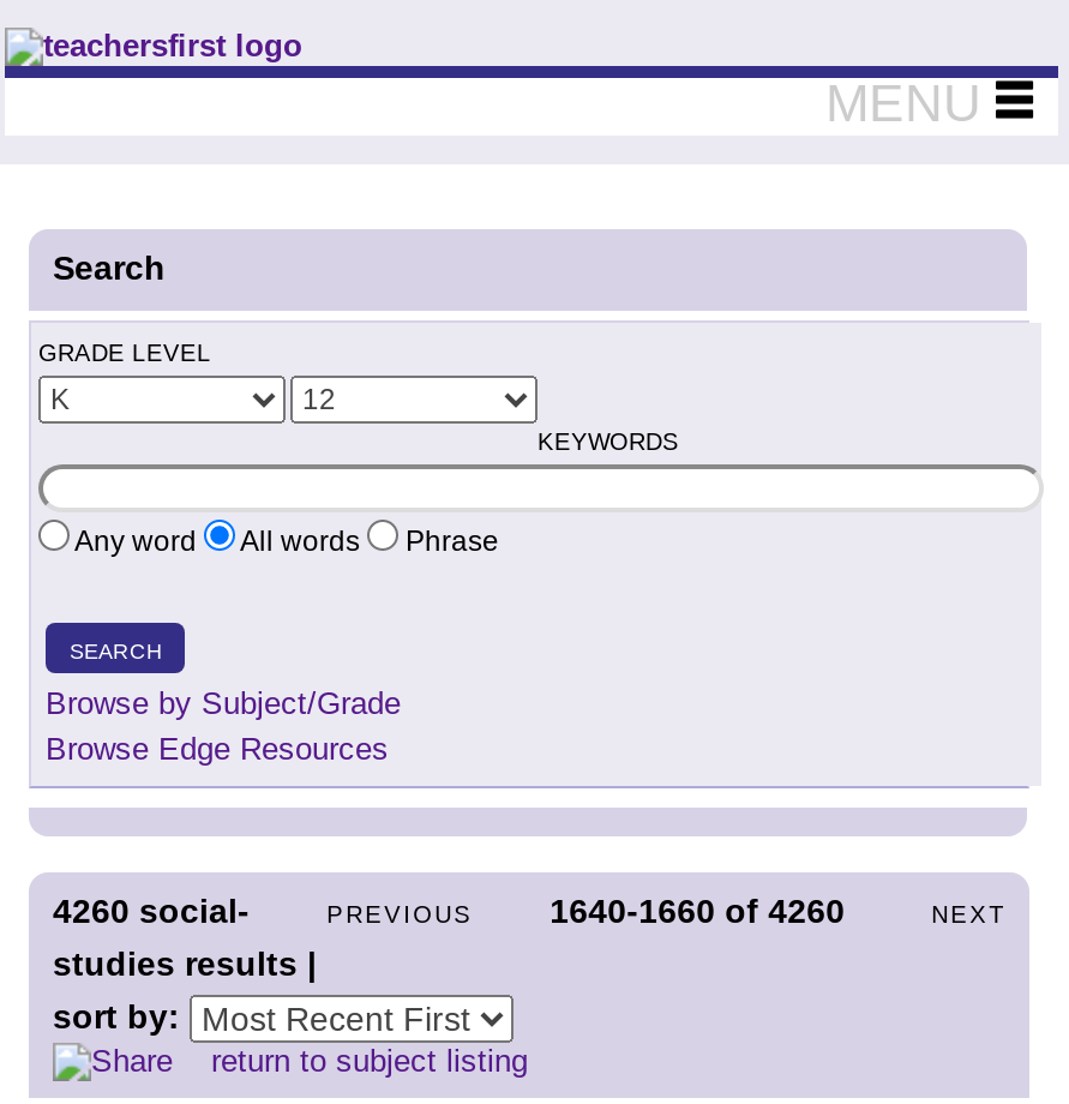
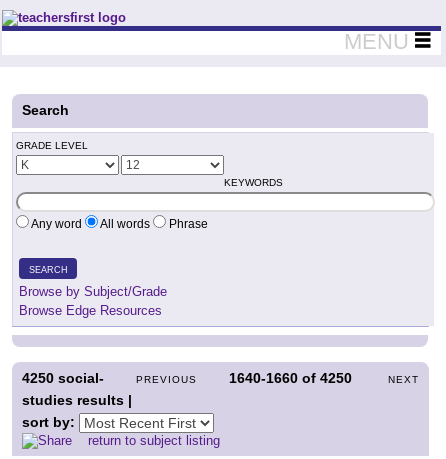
[53,892,250,930] 4260 social- -> [22,370,104,386] 4250 social-
[550,892,845,930] 1640-1660 of 4260 -> [229,370,352,386] 1640-1660 of 4250

